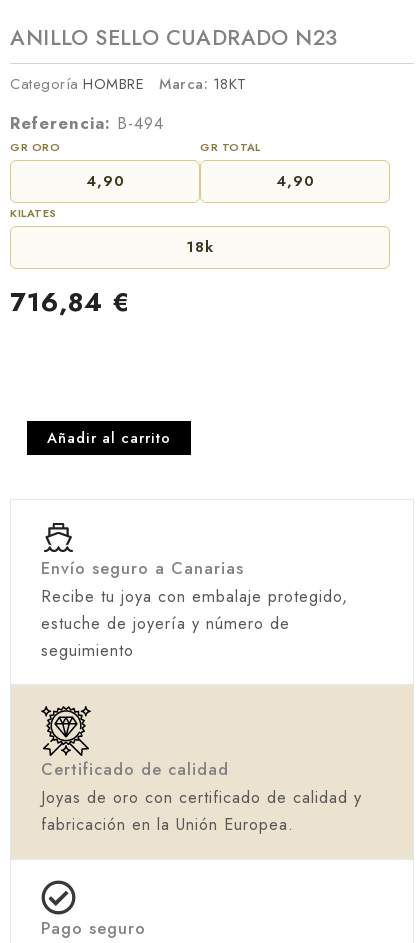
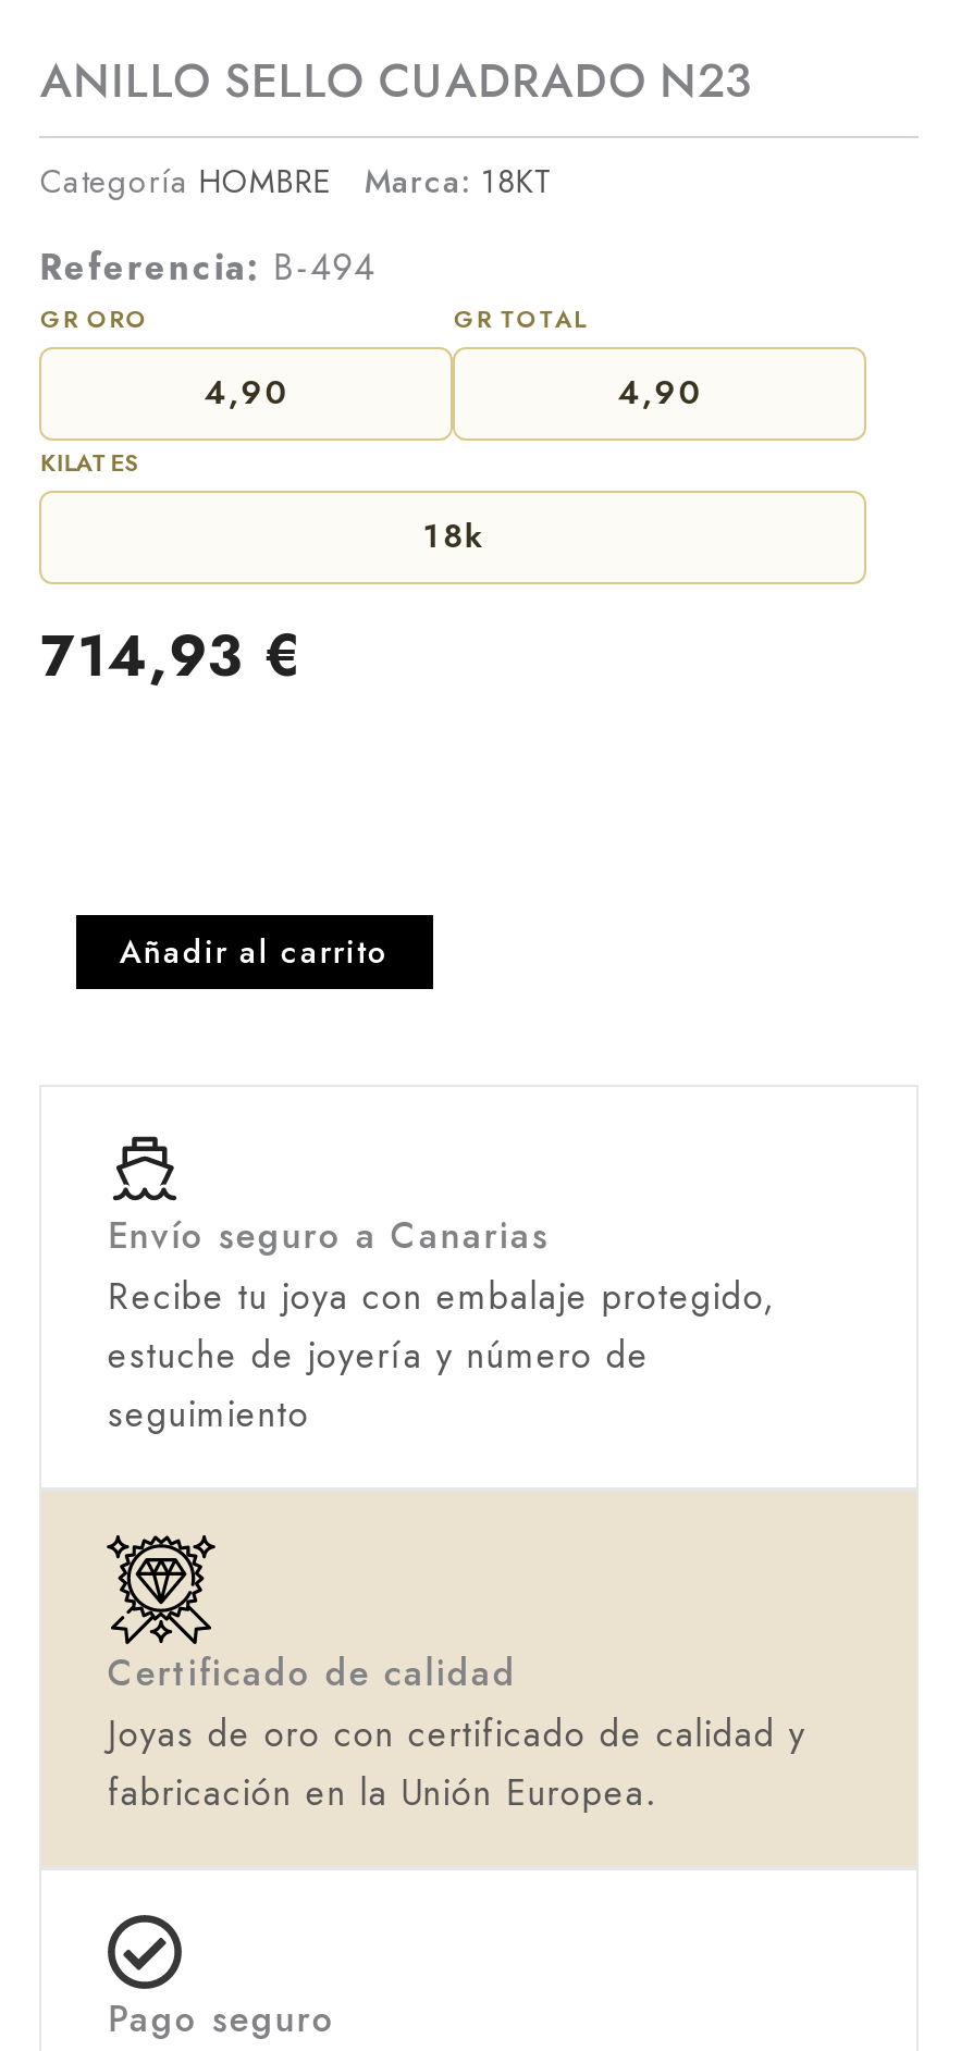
[10,283,130,321] 716,84 € -> [40,614,303,697] 714,93 €

